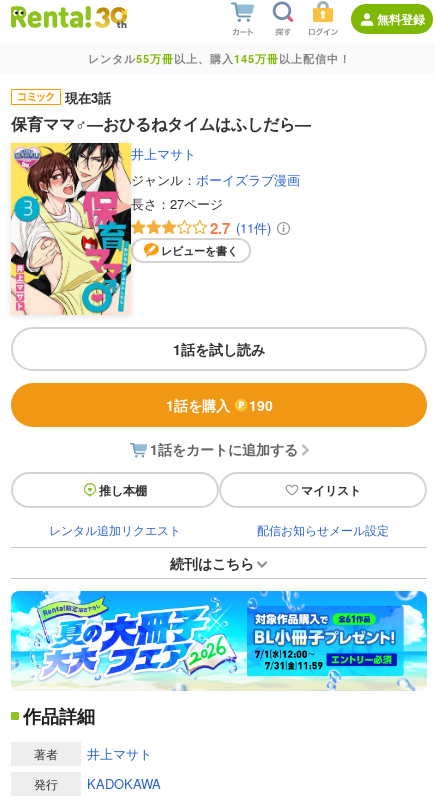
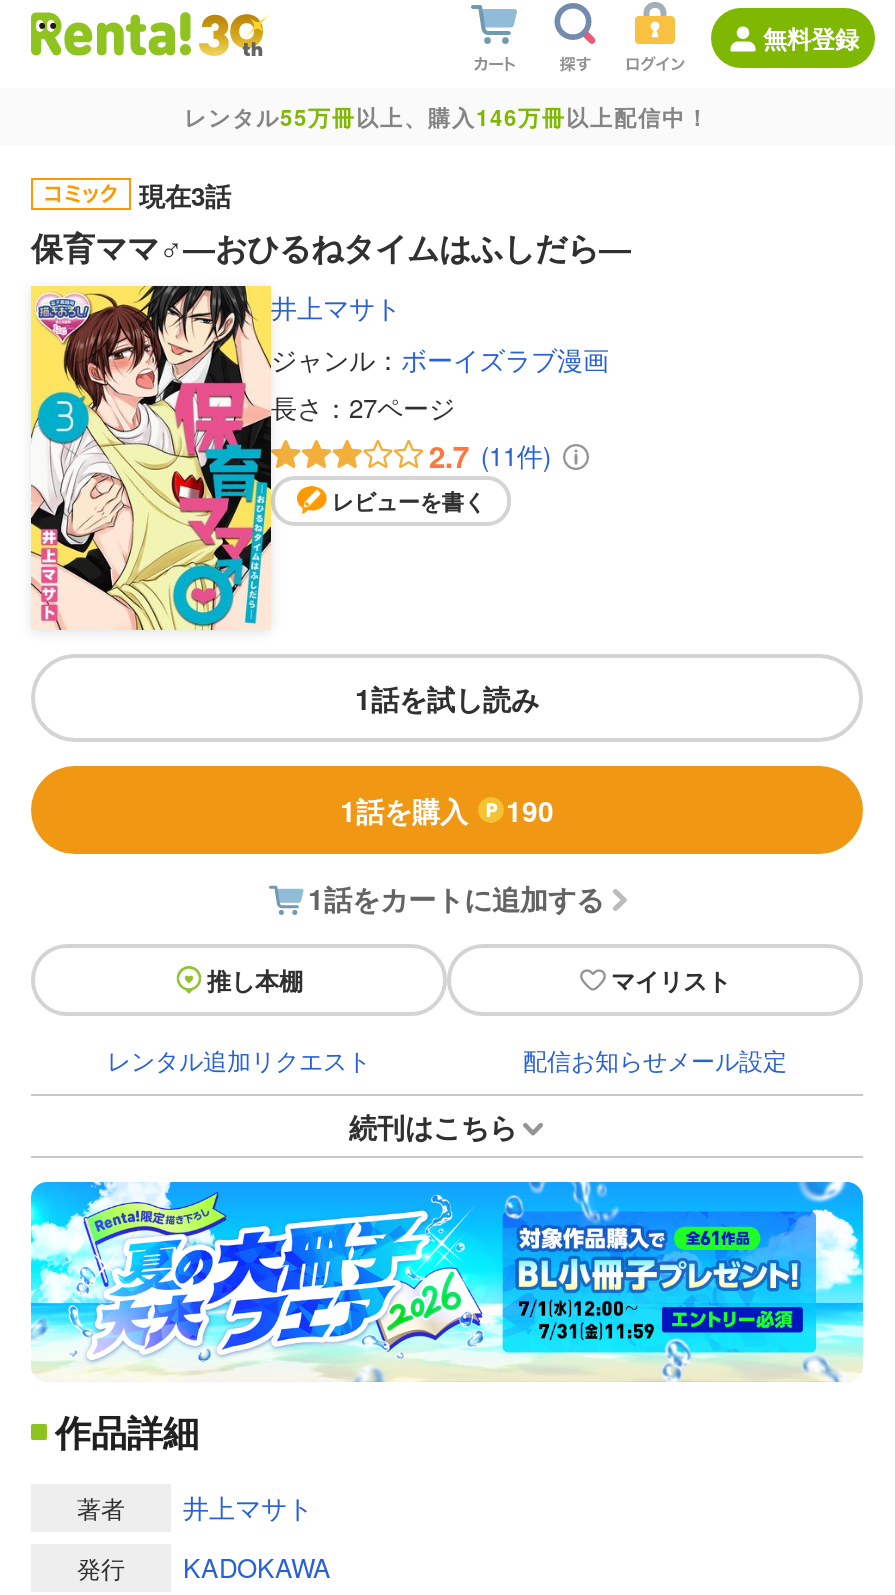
[87,51,350,66] レンタル55万冊以上、購入145万冊以上配信中！ -> [184,102,710,132] レンタル55万冊以上、購入146万冊以上配信中！

